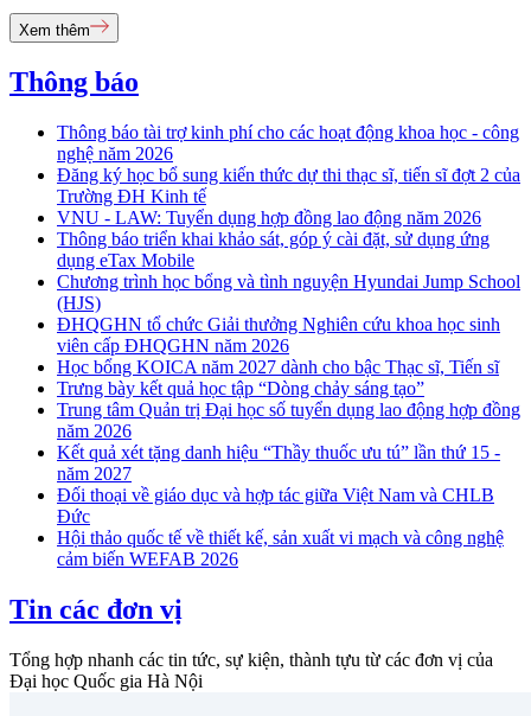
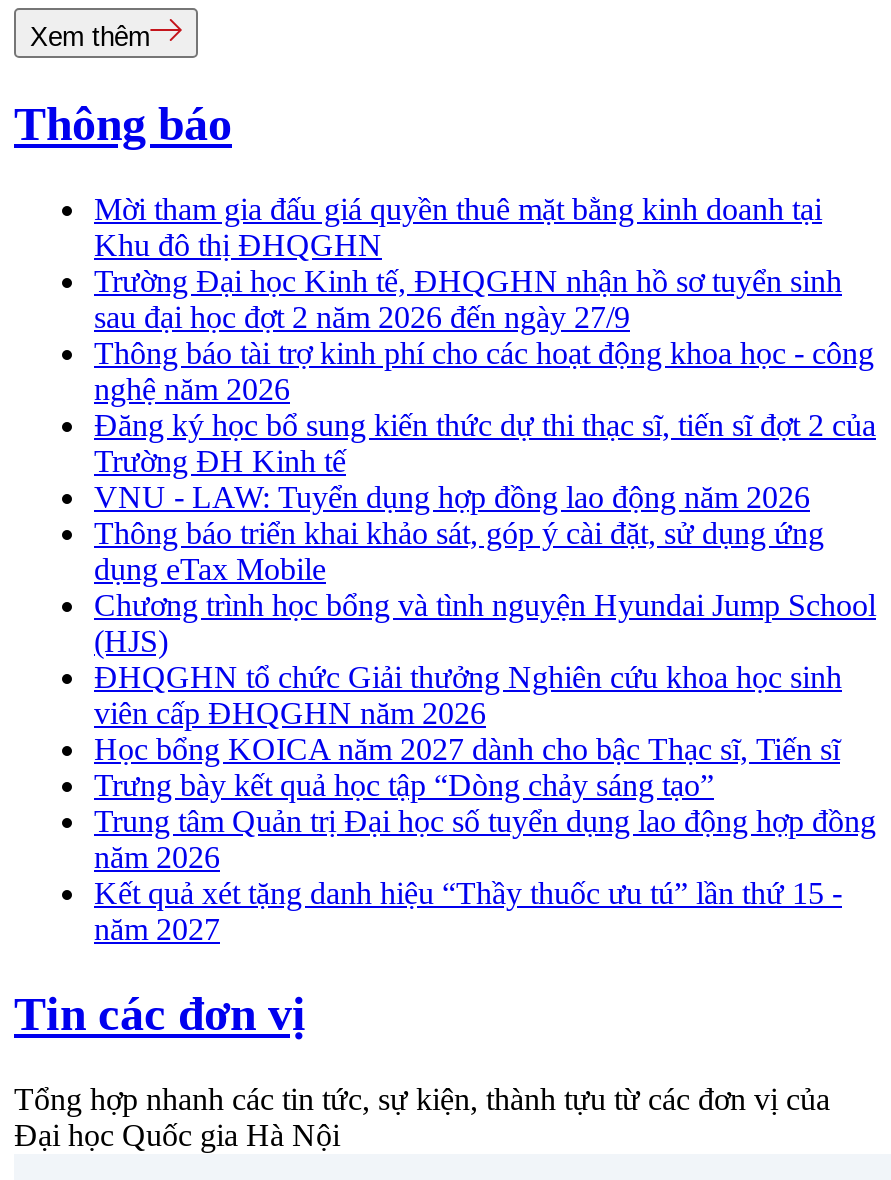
none -> [94,192,842,334] Mời tham gia đấu giá quyền thuê mặt bằng kinh doanh tại | Khu đô thị ĐHQGHN | Trường Đại học Kinh tế, ĐHQGHN nhận hồ sơ tuyển sinh | sau đại học đợt 2 năm 2026 đến ngày 27/9
moved [57,122,520,484] -> [94,336,876,946]: Thông báo tài trợ kinh phí cho các hoạt động khoa học - công | nghệ năm 2026 | Đăng ký học bổ sung kiến thức dự thi thạc sĩ, tiến sĩ đợt 2 của | ... | Kết quả xét tặng danh hiệu “Thầy thuốc ưu tú” lần thứ 15 - | năm 2027
[57,485,504,569] Đối thoại về giáo dục và hợp tác giữa Việt Nam và CHLB | Đức | Hội thảo quốc tế về thiết kế, sản xuất vi mạch và công nghệ | cảm biến WEFAB 2026 -> none

